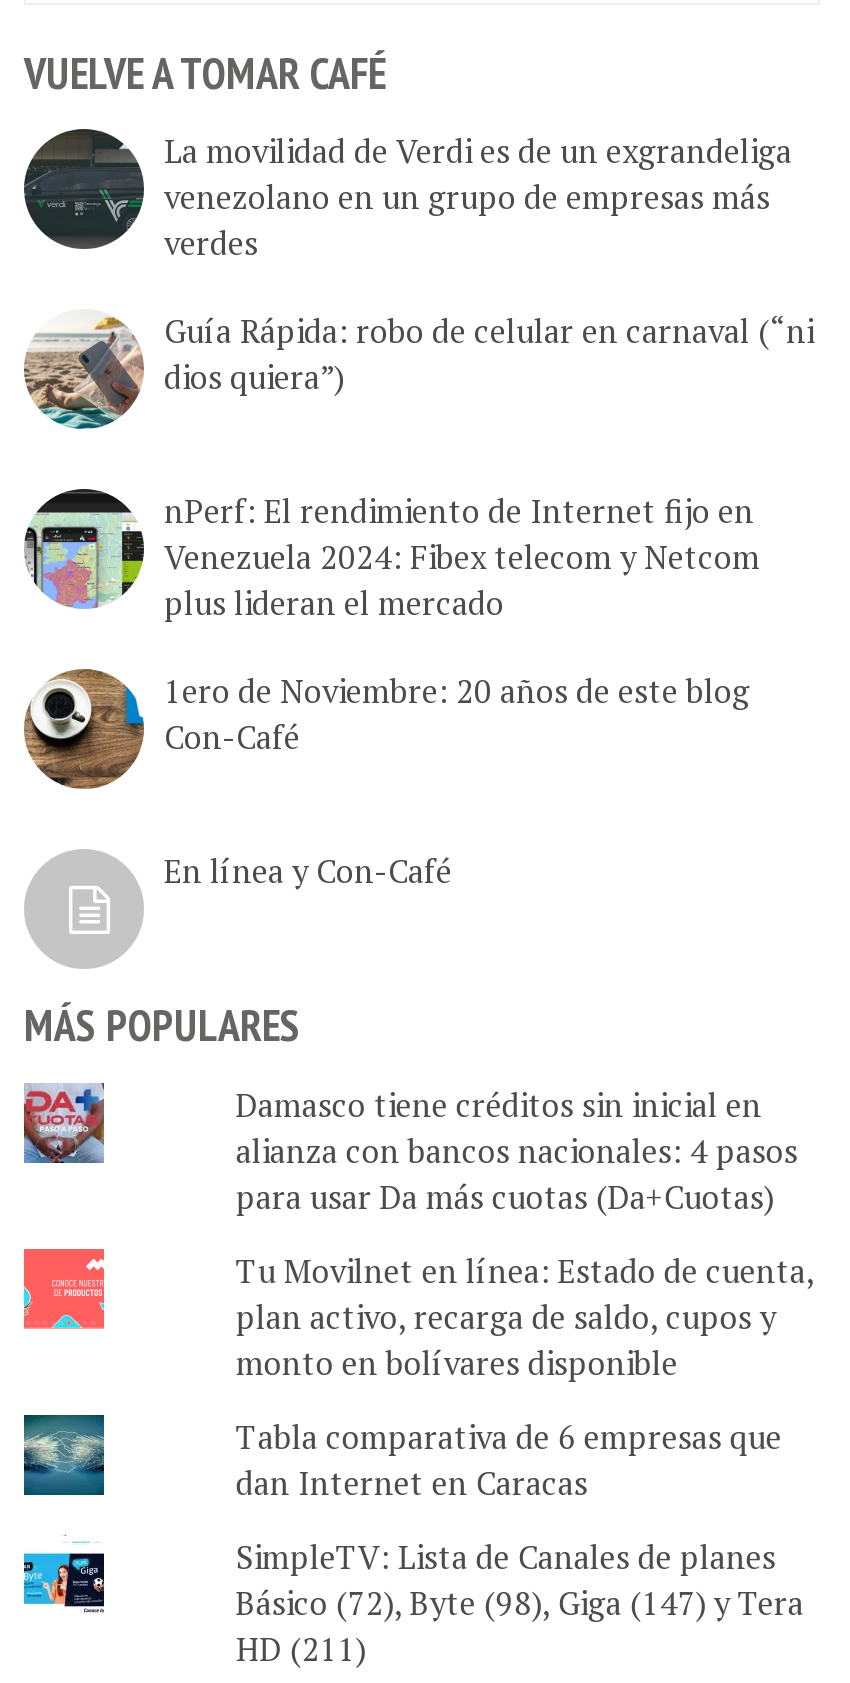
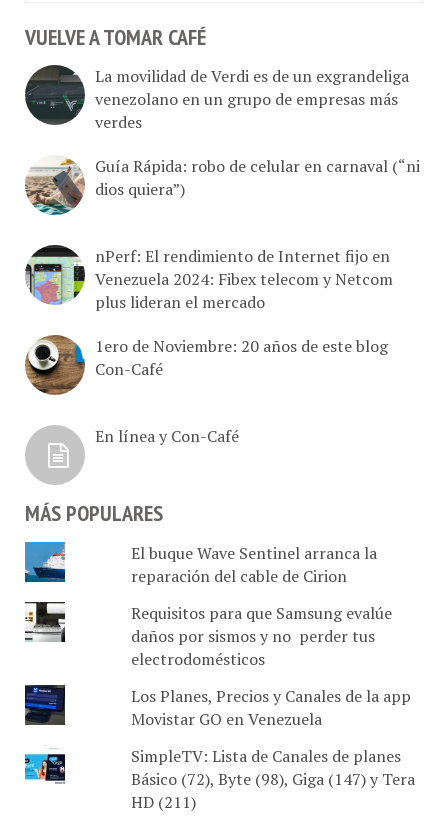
[22,1083,106,1165] [image] -> [24,542,66,583] [image]
[236,1082,798,1218] Damasco tiene créditos sin inicial en | alianza con bancos nacionales: 4 pasos | para usar Da más cuotas (Da+Cuotas) -> [131,542,377,587] El buque Wave Sentinel arranca la | reparación del cable de Cirion
[22,1247,106,1331] [image] -> [24,601,66,643] [image]
[236,1248,814,1384] Tu Movilnet en línea: Estado de cuenta, | plan activo, recarga de saldo, cupos y | monto en bolívares disponible -> [131,602,392,670] Requisitos para que Samsung evalúe | daños por sismos y no perder tus | electrodomésticos
[22,1415,106,1495] [image] -> [24,685,66,725] [image]
[236,1414,782,1504] Tabla comparativa de 6 empresas que | dan Internet en Caracas -> [131,685,411,730] Los Planes, Precios y Canales de la app | Movistar GO en Venezuela

